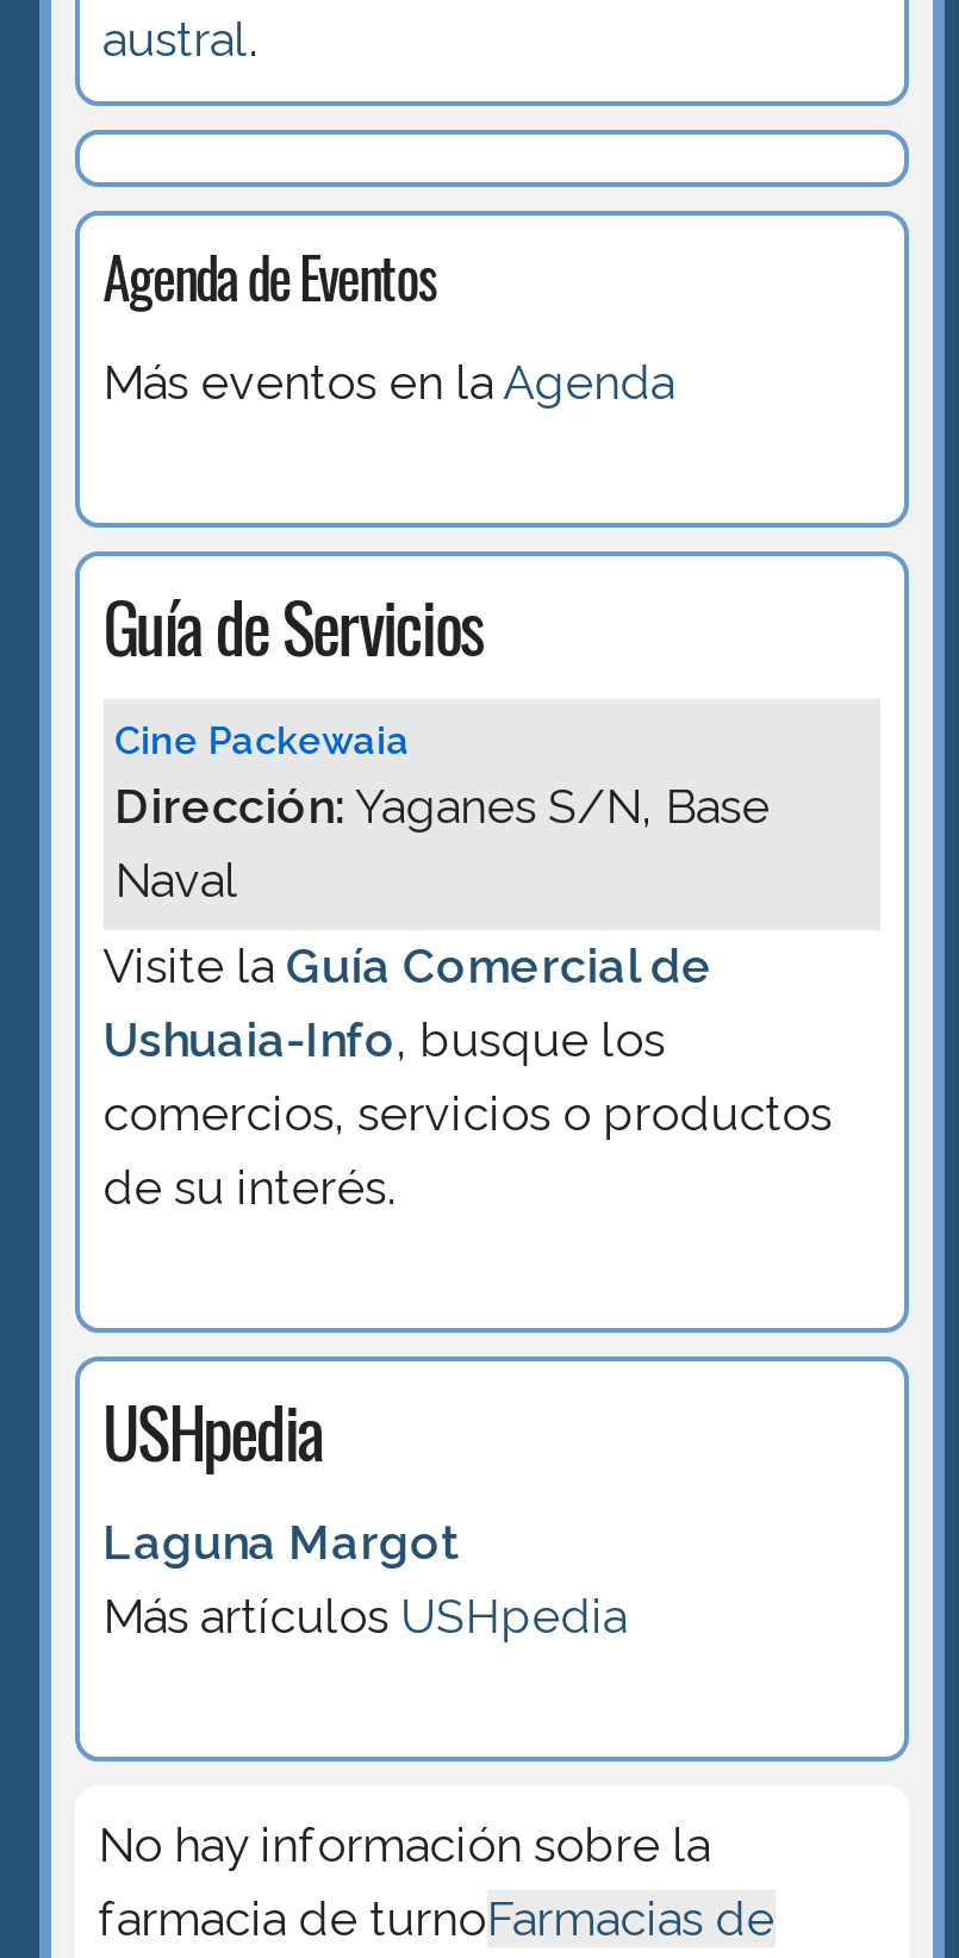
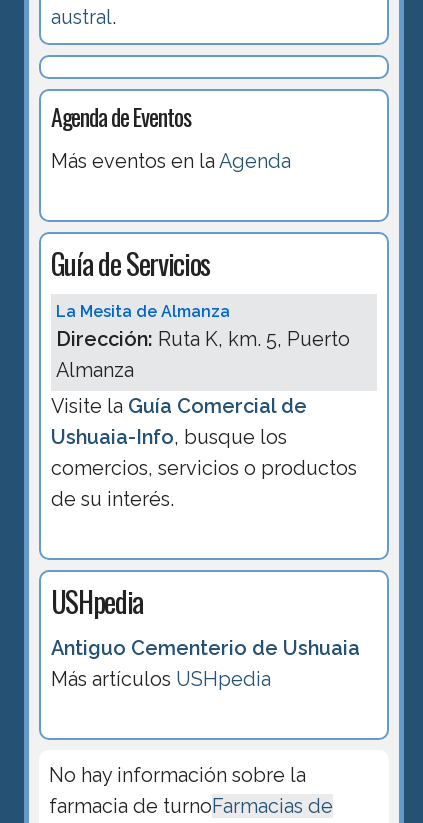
[115,719,770,910] Cine Packewaia | Dirección: Yaganes S/N, Base | Naval -> [56,302,350,382] La Mesita de Almanza | Dirección: Ruta K, km. 5, Puerto | Almanza
[103,1513,460,1570] Laguna Margot -> [51,636,360,660] Antiguo Cementerio de Ushuaia

